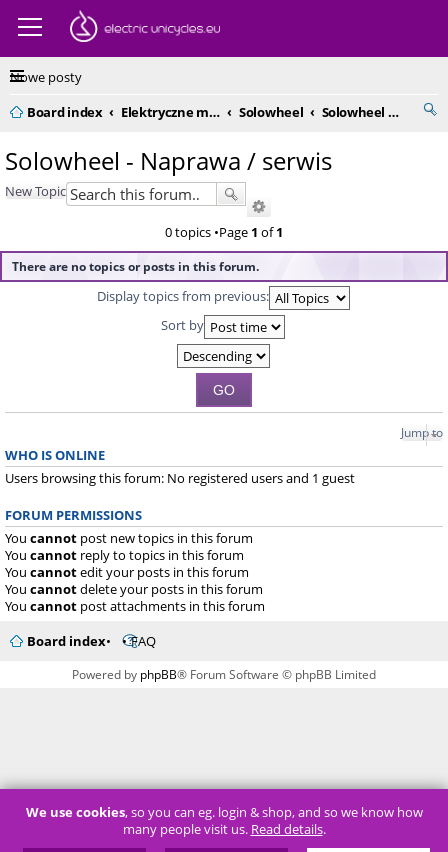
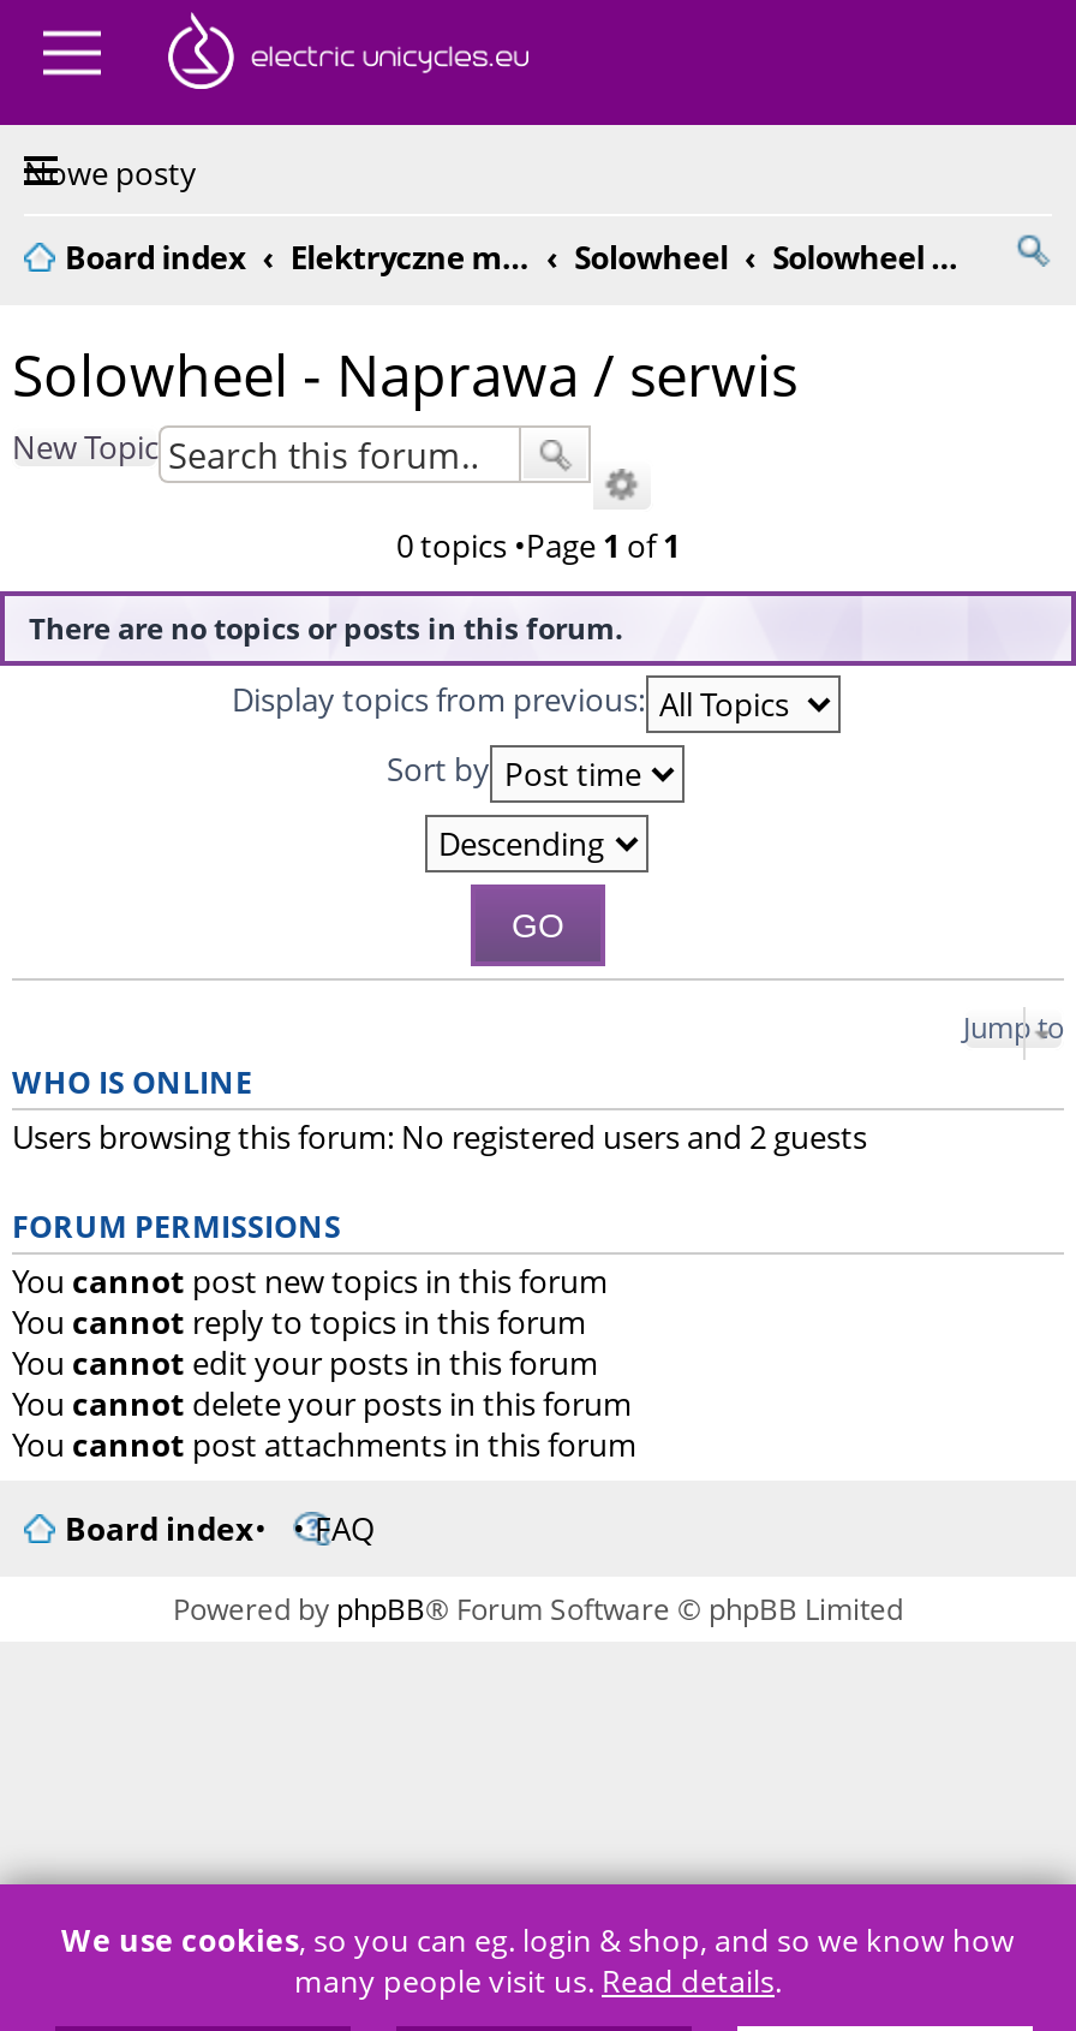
[5,469,355,487] Users browsing this forum: No registered users and 1 guest -> [12,1115,867,1158] Users browsing this forum: No registered users and 2 guests

